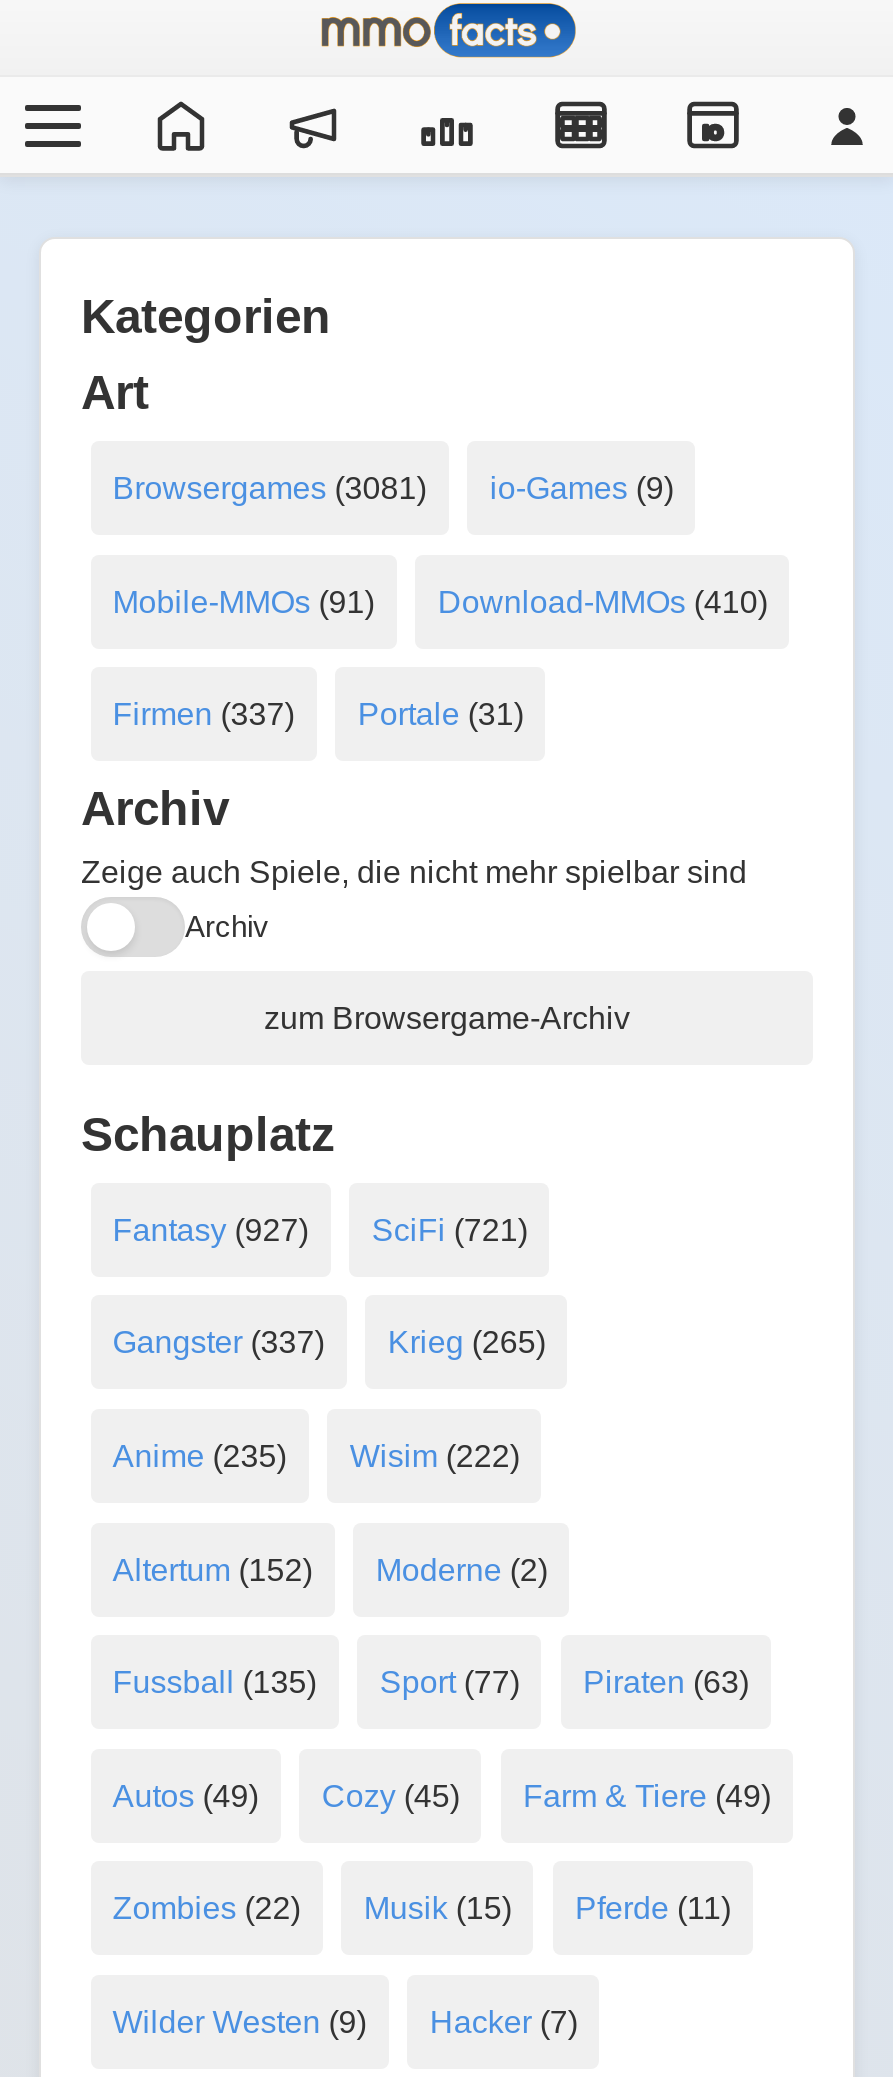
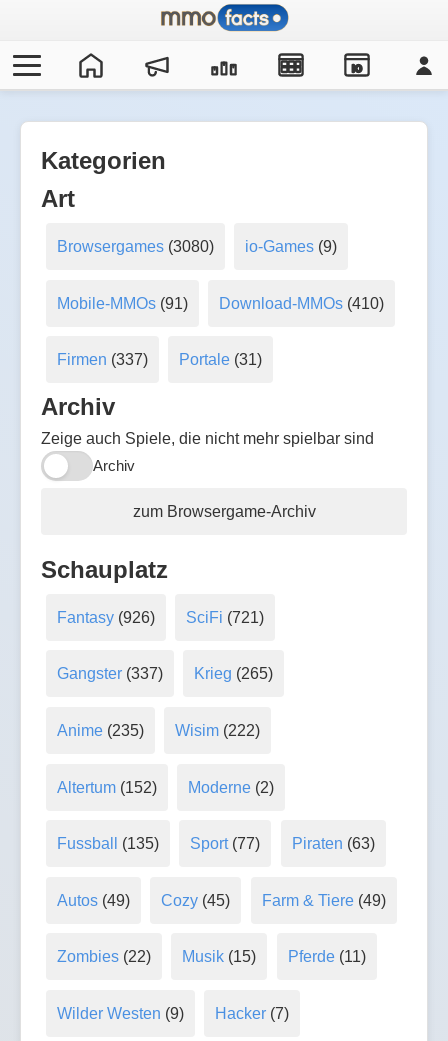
[113,471,427,505] Browsergames (3081) -> [57,238,214,255] Browsergames (3080)
[113,1213,528,1247] Fantasy (927) SciFi (721) -> [57,609,264,626] Fantasy (926) SciFi (721)

